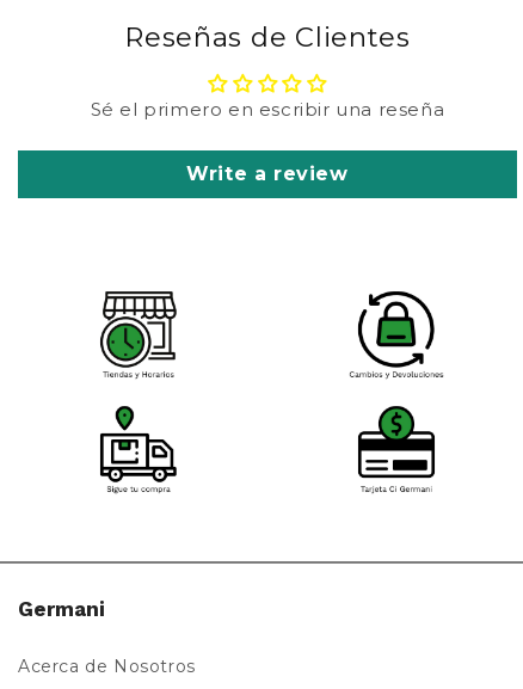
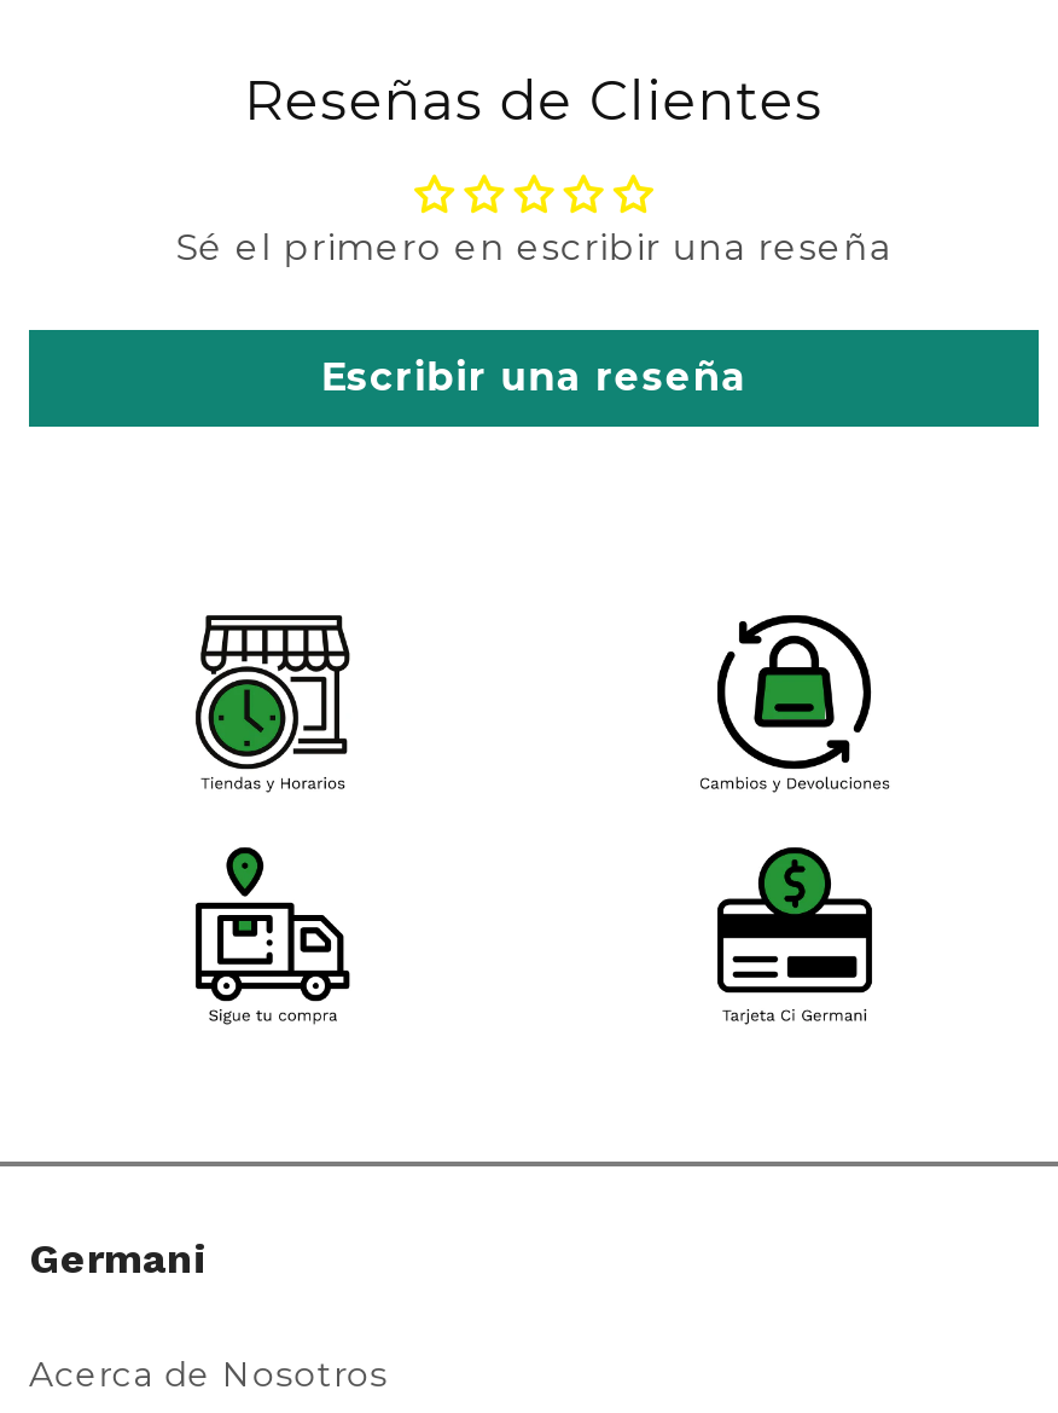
[187,163,348,185] Write a review -> [321,355,747,401] Escribir una reseña

